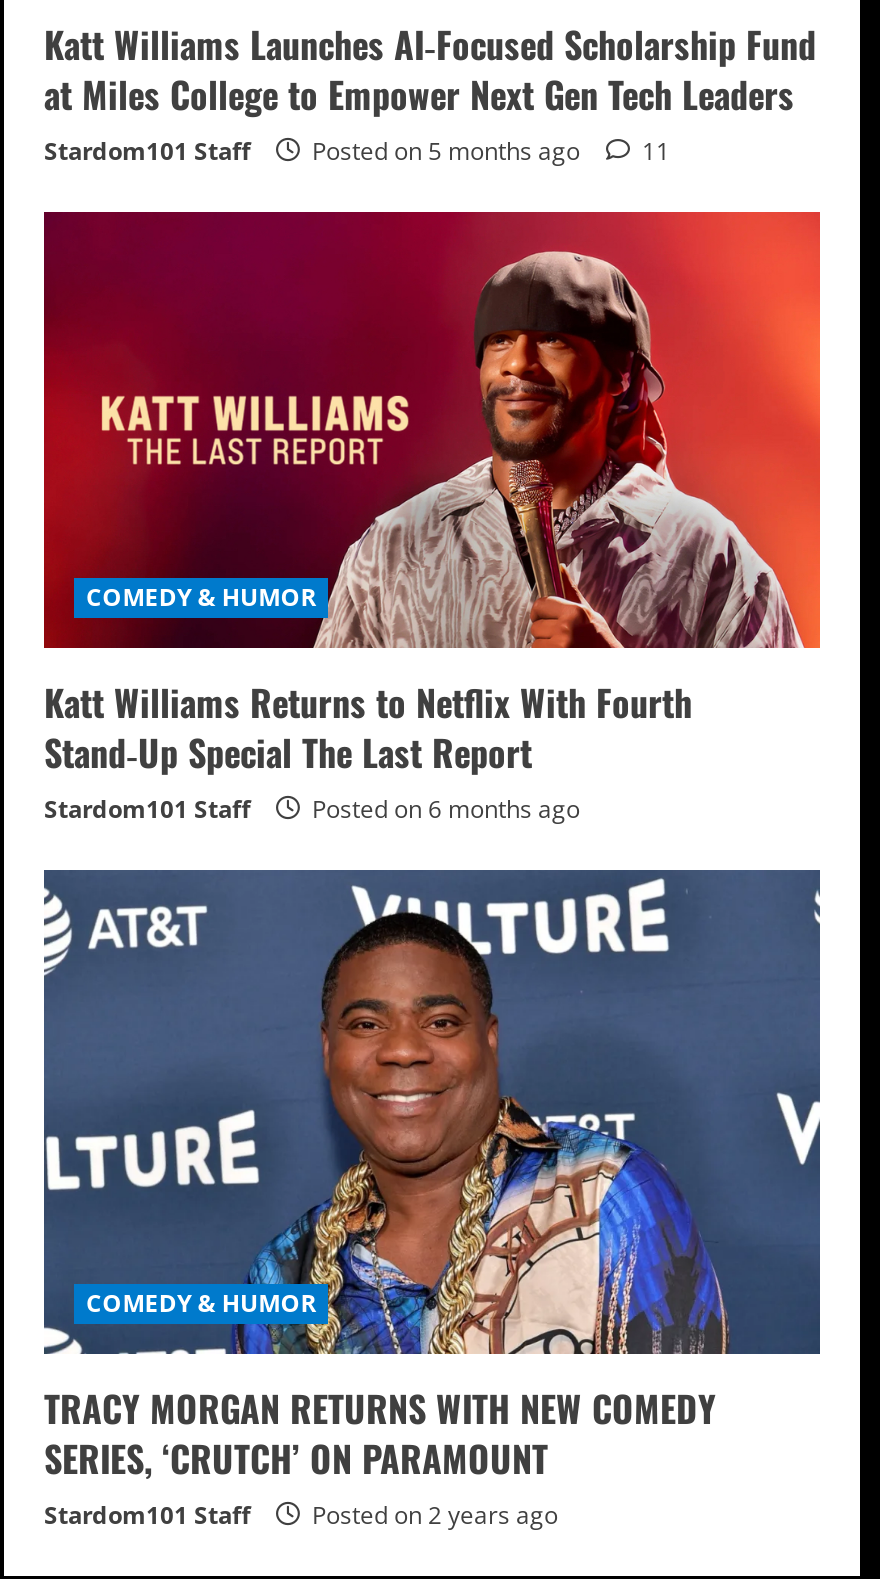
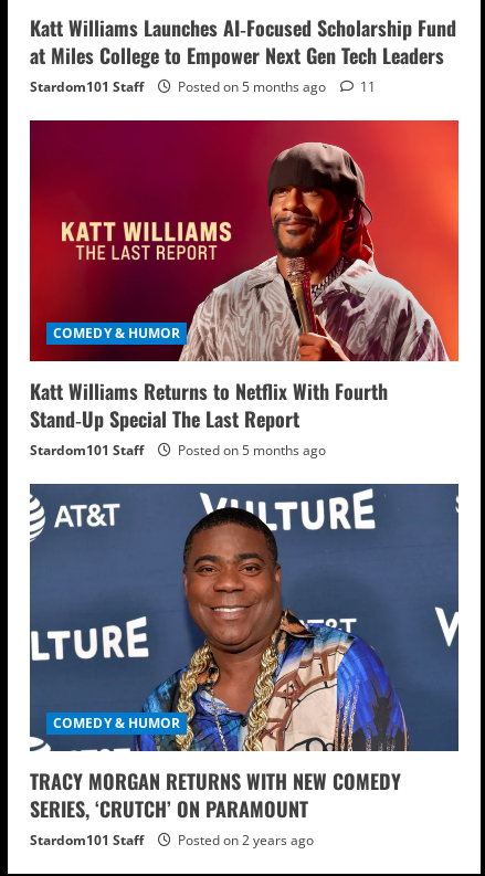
[306,792,580,826] Posted on 6 months ago -> [175,441,326,459] Posted on 5 months ago

